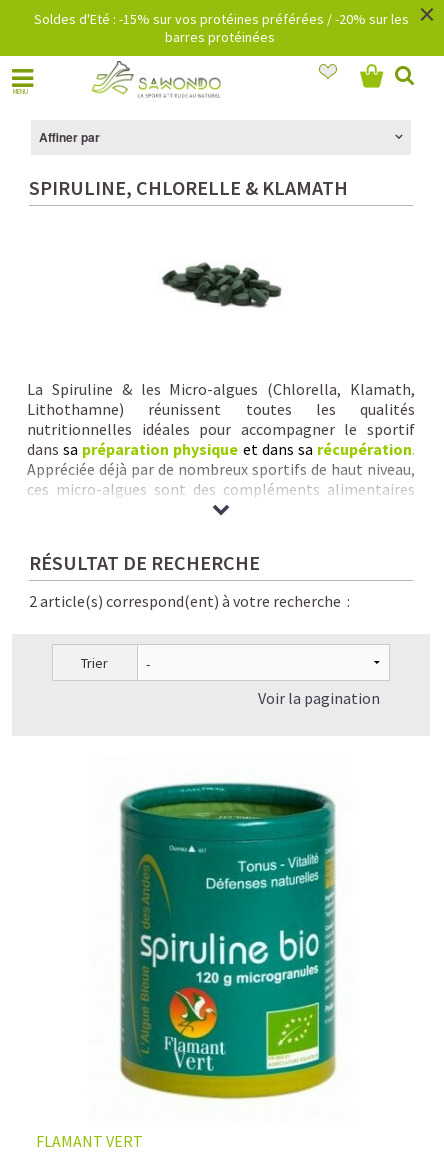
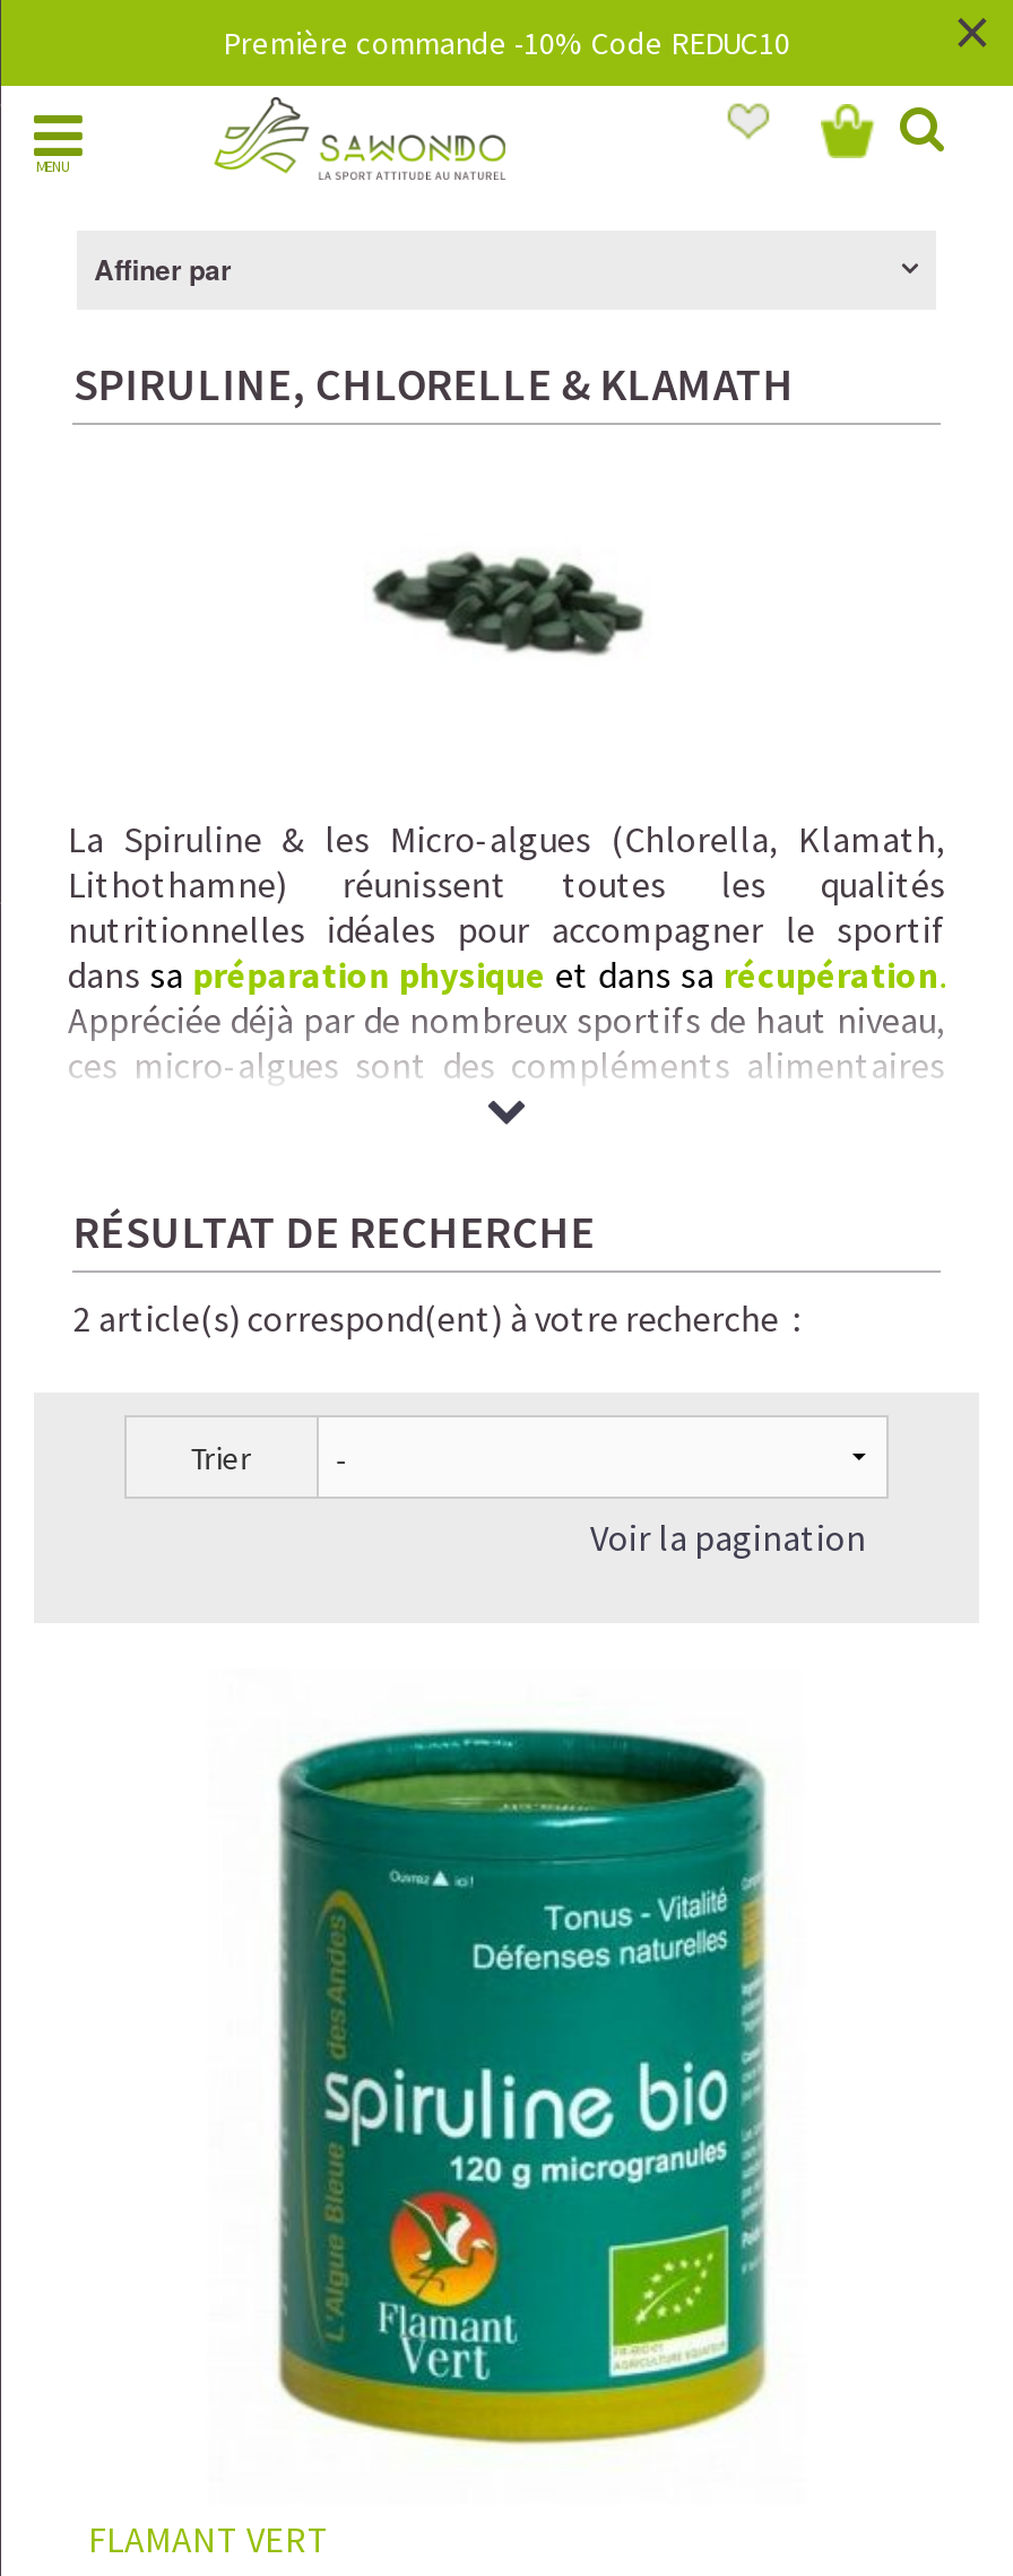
[33,10,408,46] Soldes d'Eté : -15% sur vos protéines préférées / -20% sur les | barres protéinées -> [223,23,790,63] Première commande -10% Code REDUC10

